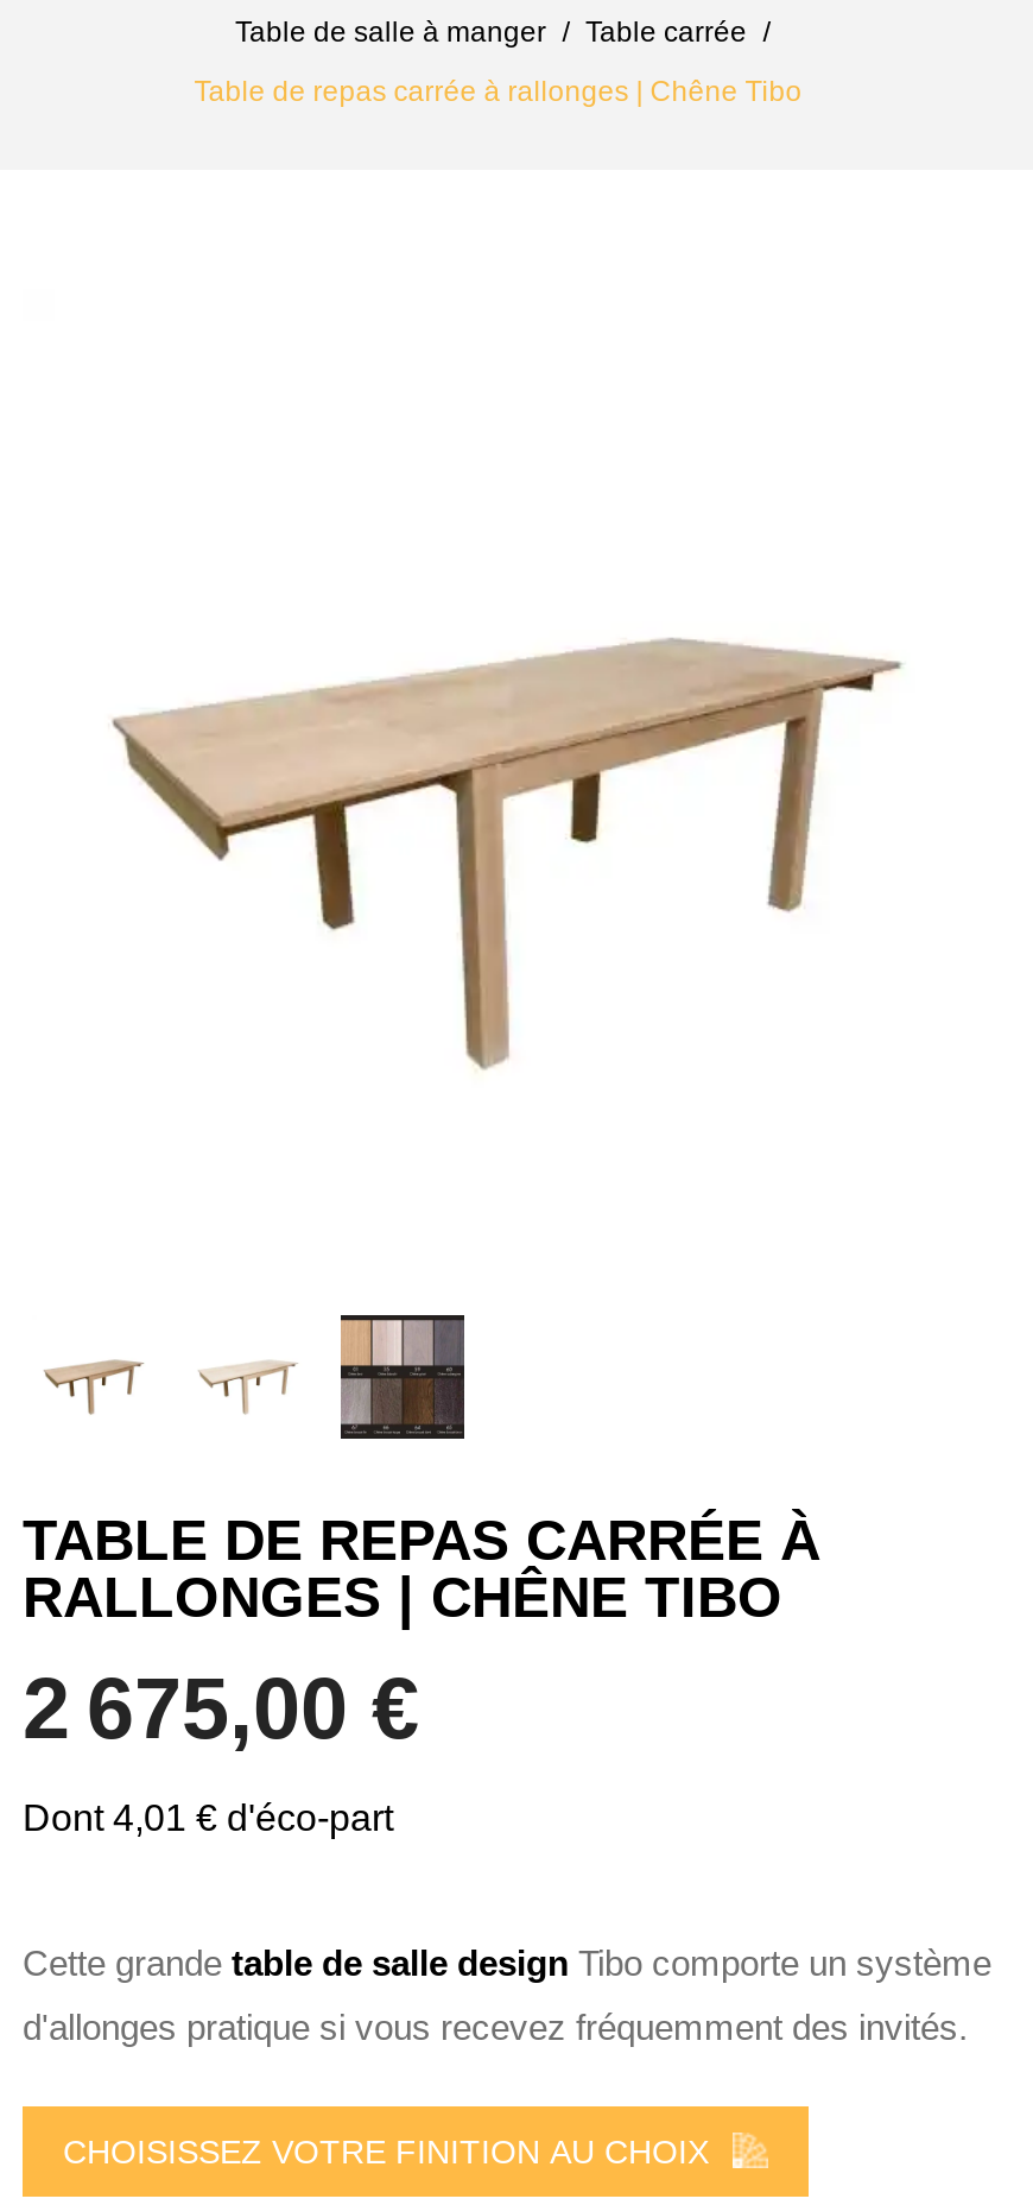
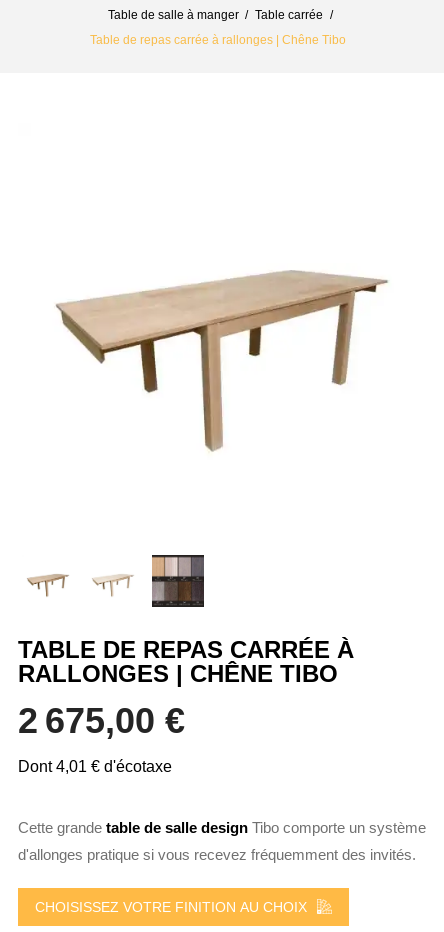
[23,1798,393,1838] Dont 4,01 € d'éco-part -> [18,758,172,775] Dont 4,01 € d'écotaxe

